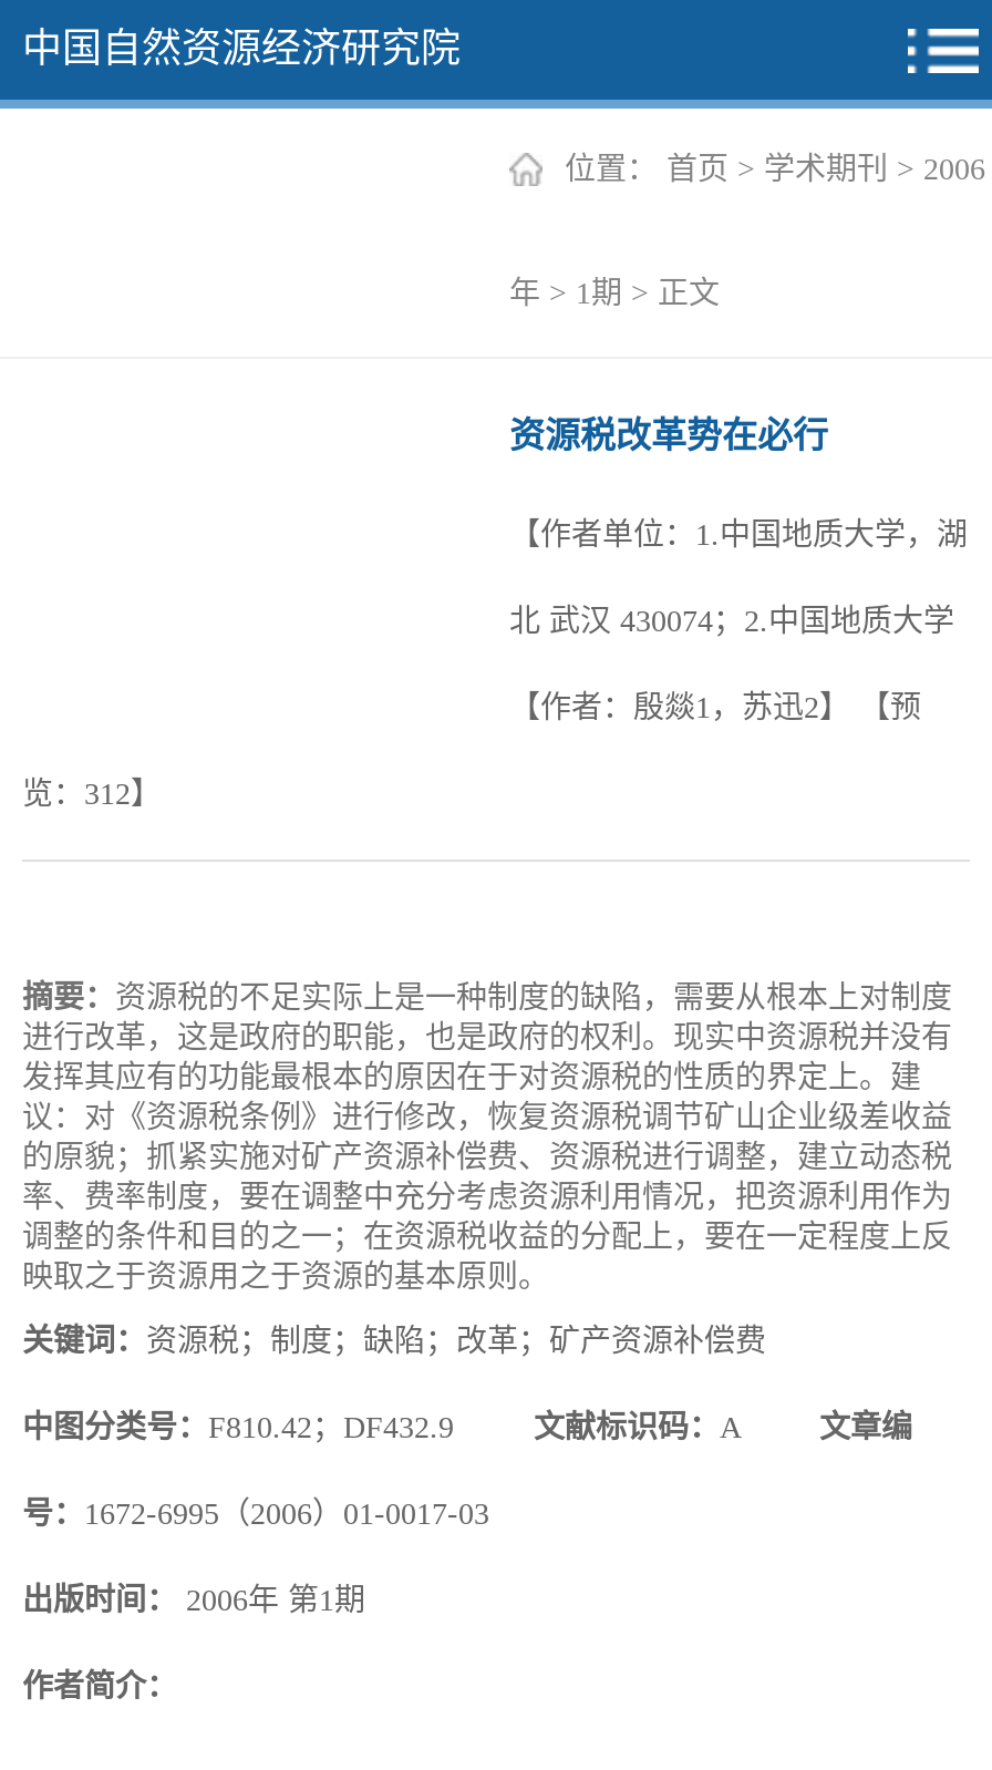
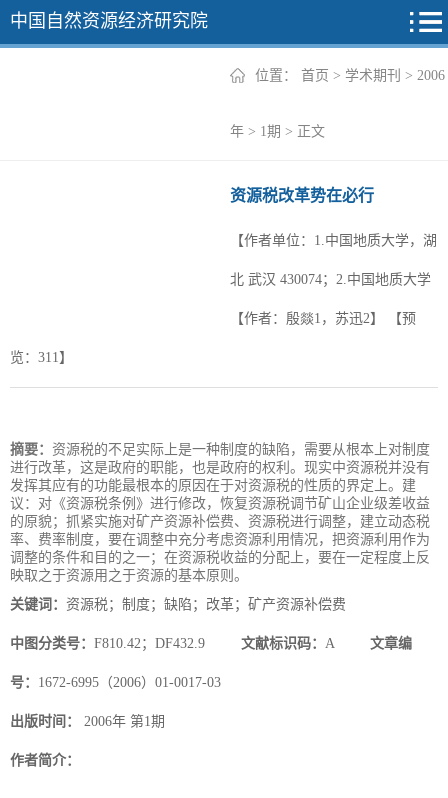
[22,778,162,811] 览：312】 -> [10,350,73,365] 览：311】

